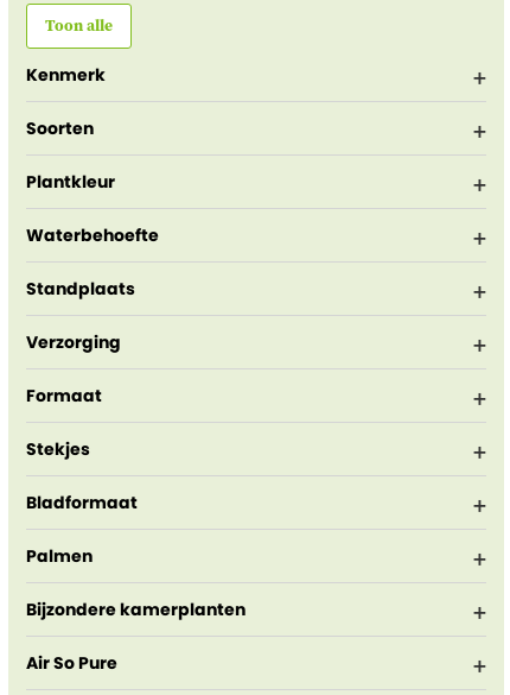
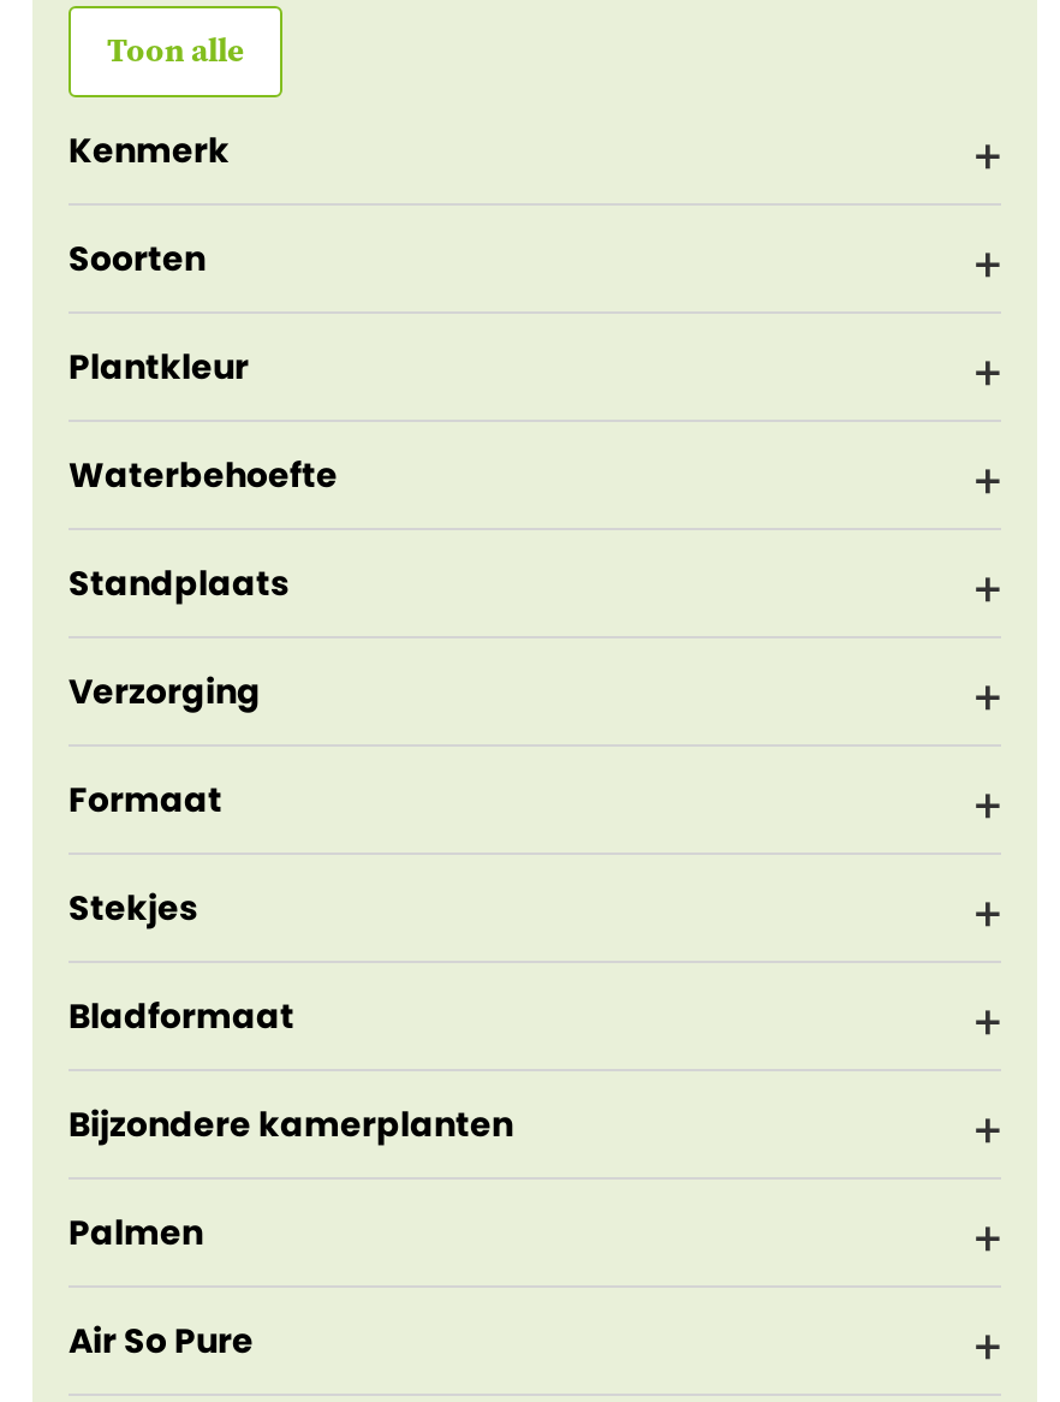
moved [26,544,93,568] -> [69,1209,203,1257]: Palmen
moved [26,598,246,622] -> [69,1101,513,1149]: Bijzondere kamerplanten

